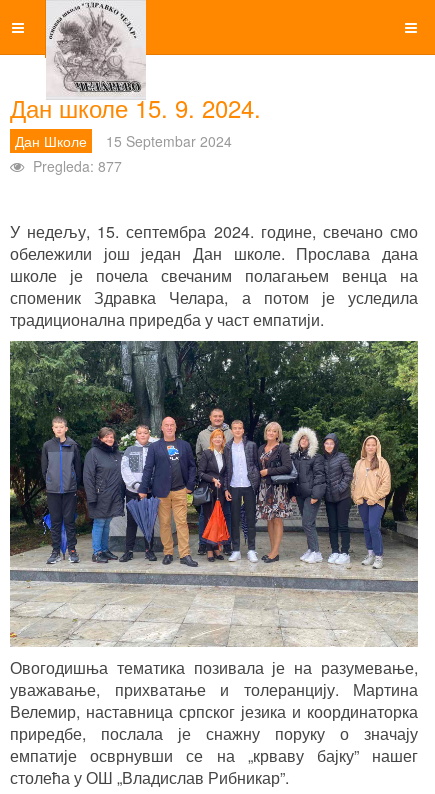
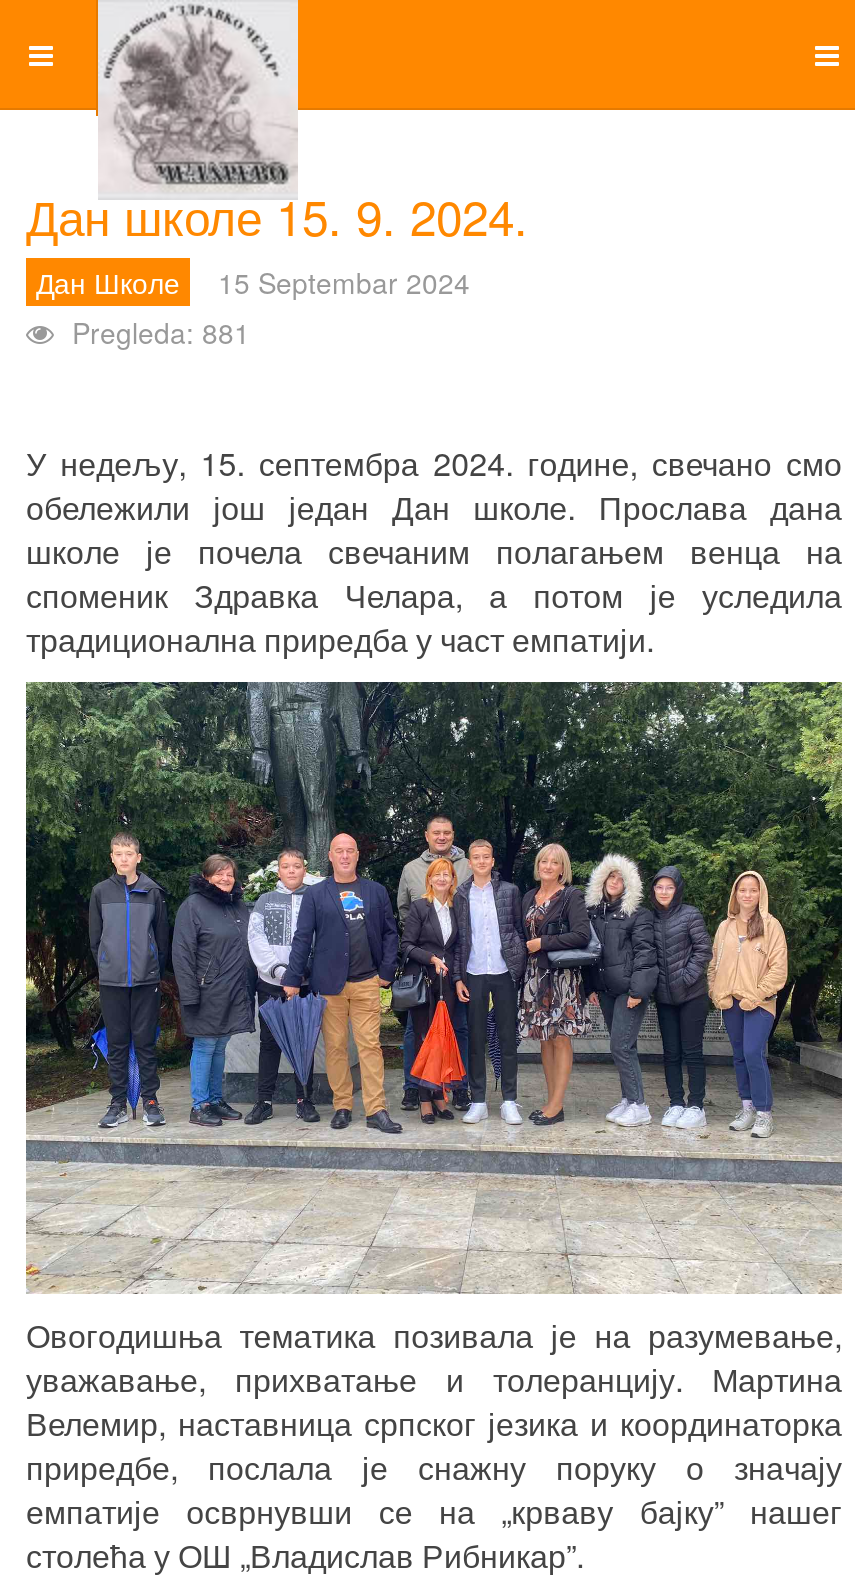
[33,156,122,176] Pregleda: 877 -> [72,312,250,352] Pregleda: 881

